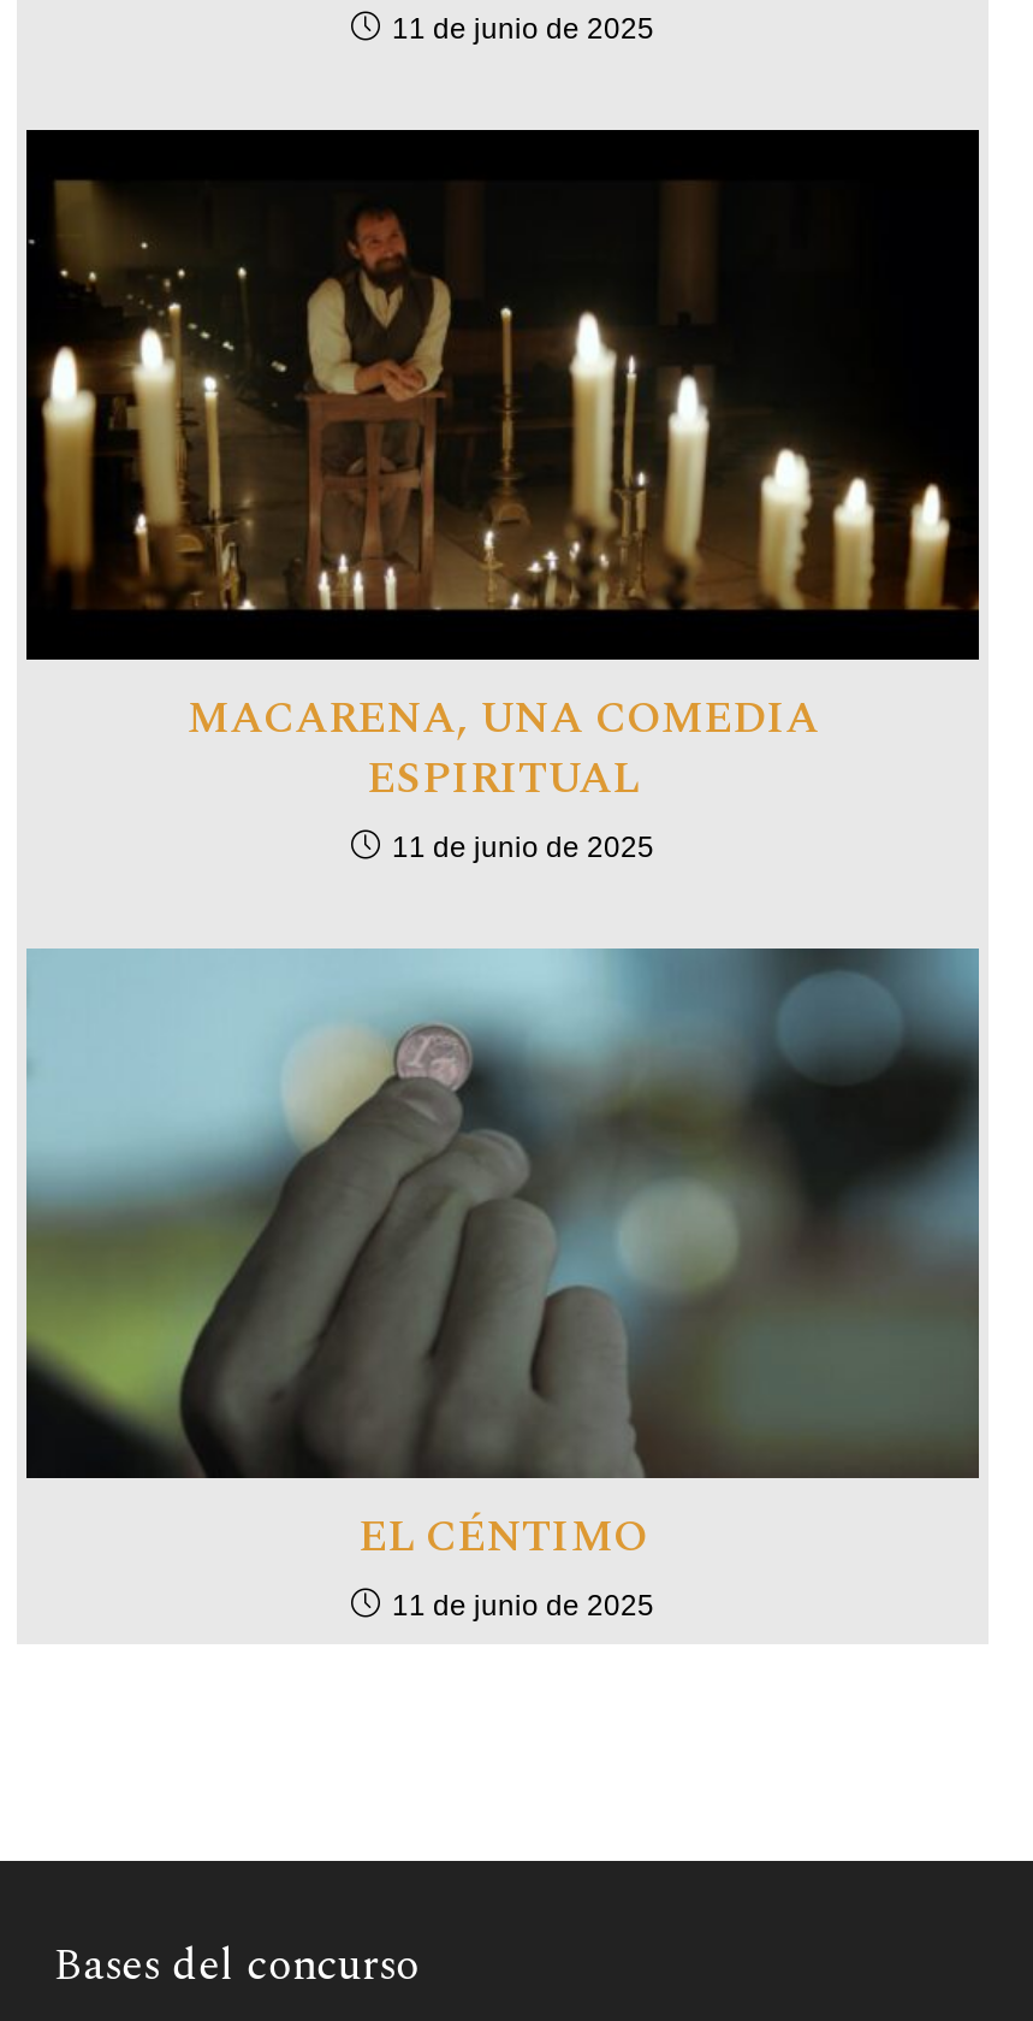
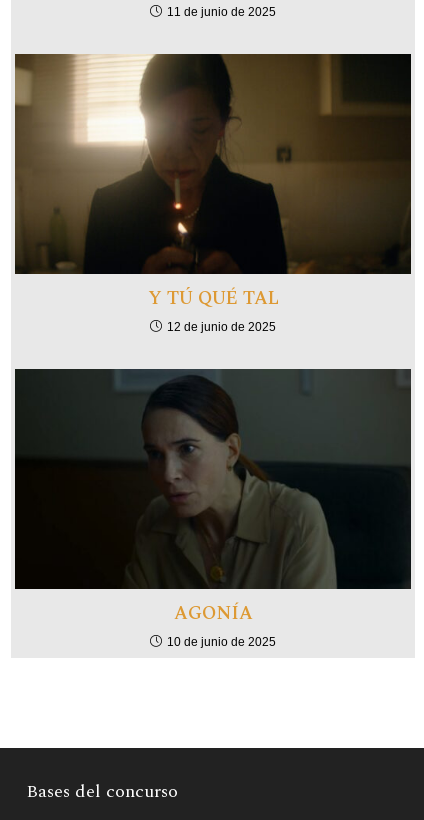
[24,128,974,864] [image] | MACARENA, UNA COMEDIA | ESPIRITUAL | 11 de junio de 2025 -> [14,53,411,334] [image] | Y TÚ QUÉ TAL | 12 de junio de 2025
[24,946,981,1623] [image] | EL CÉNTIMO | 11 de junio de 2025 -> [14,368,412,649] [image] | AGONÍA | 10 de junio de 2025

